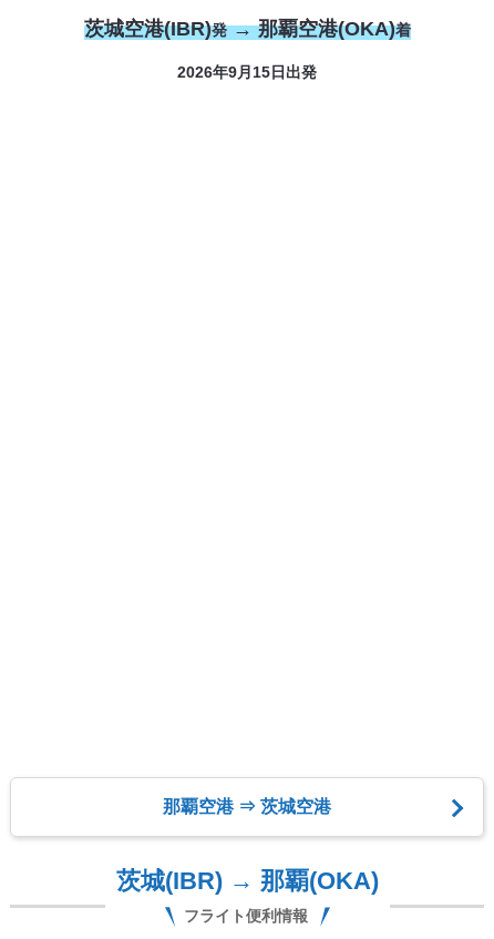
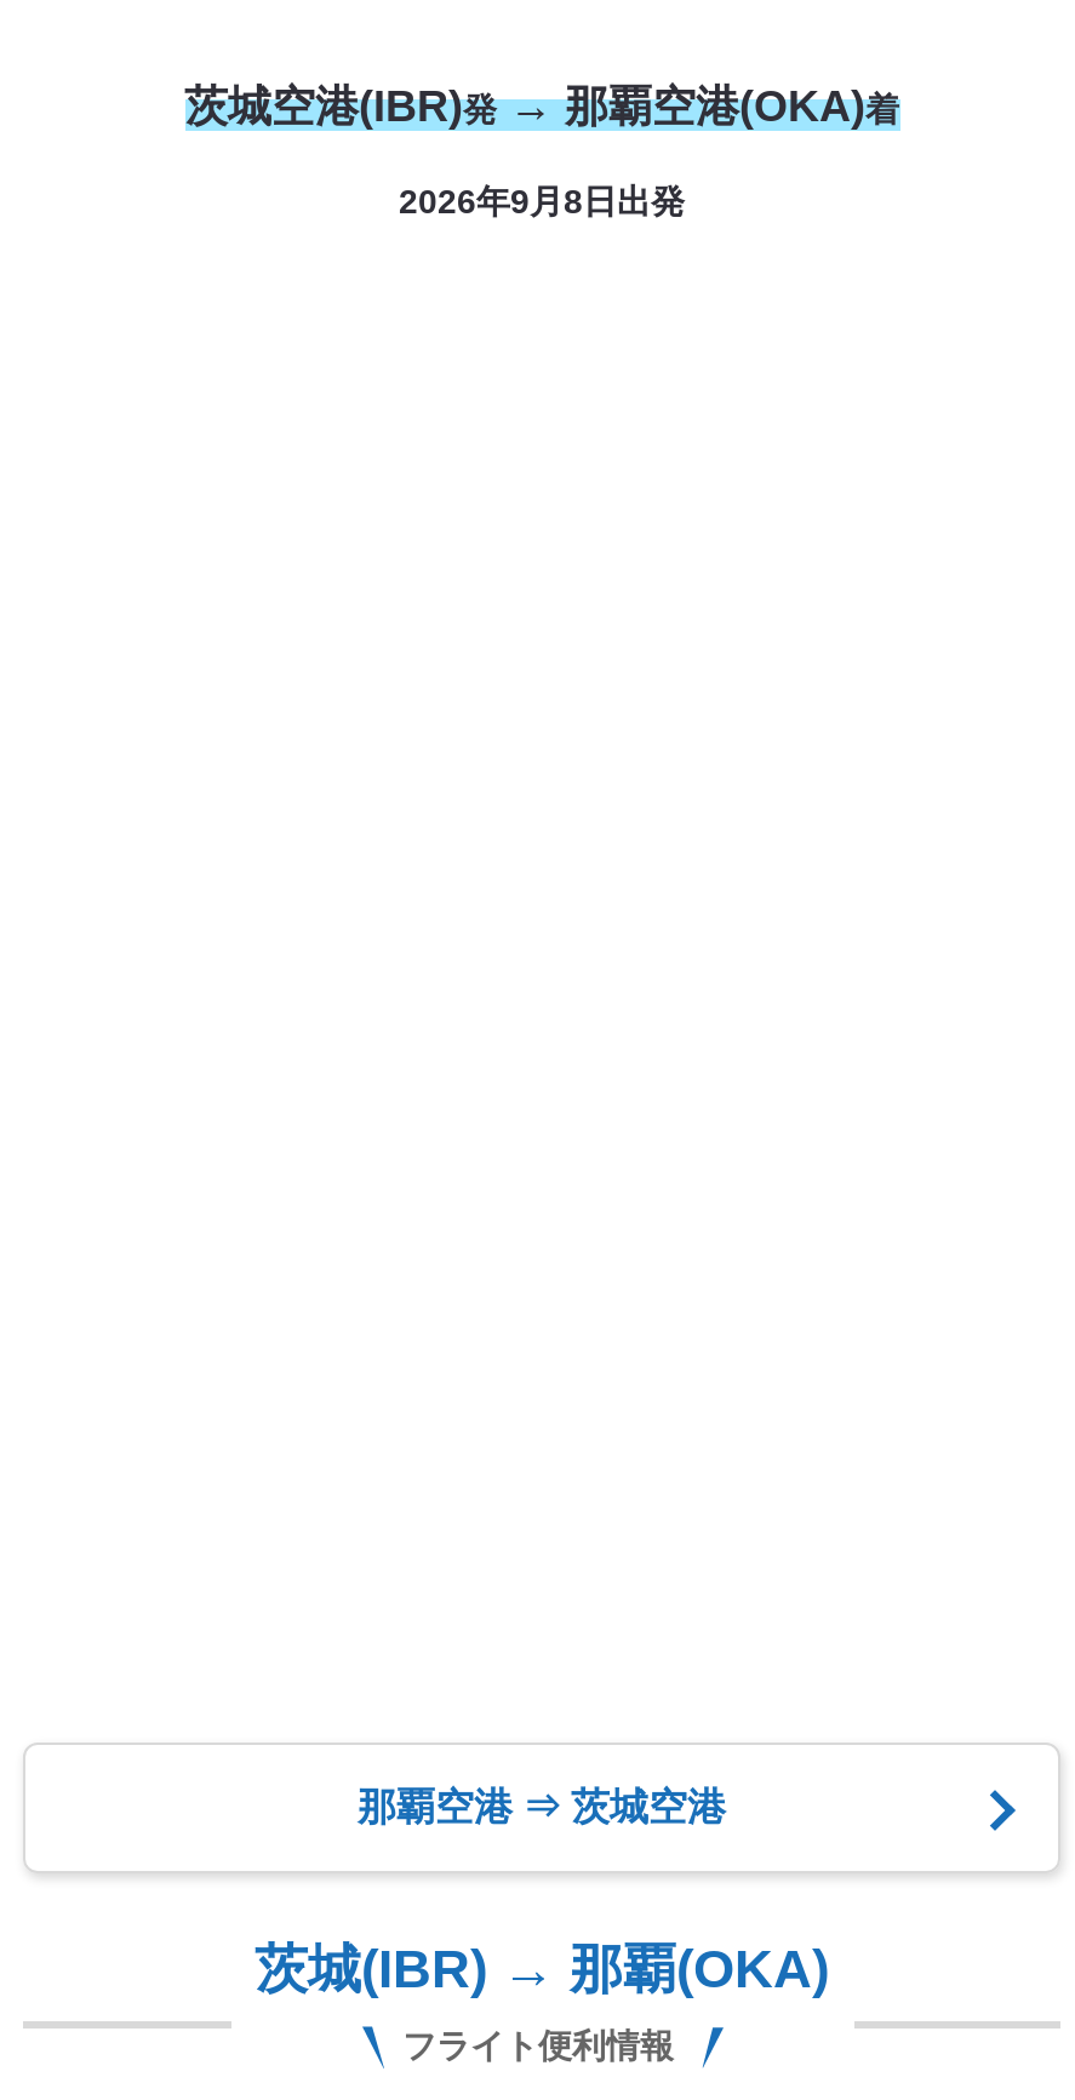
[177,63,317,81] 2026年9月15日出発 -> [399,182,685,221] 2026年9月8日出発

